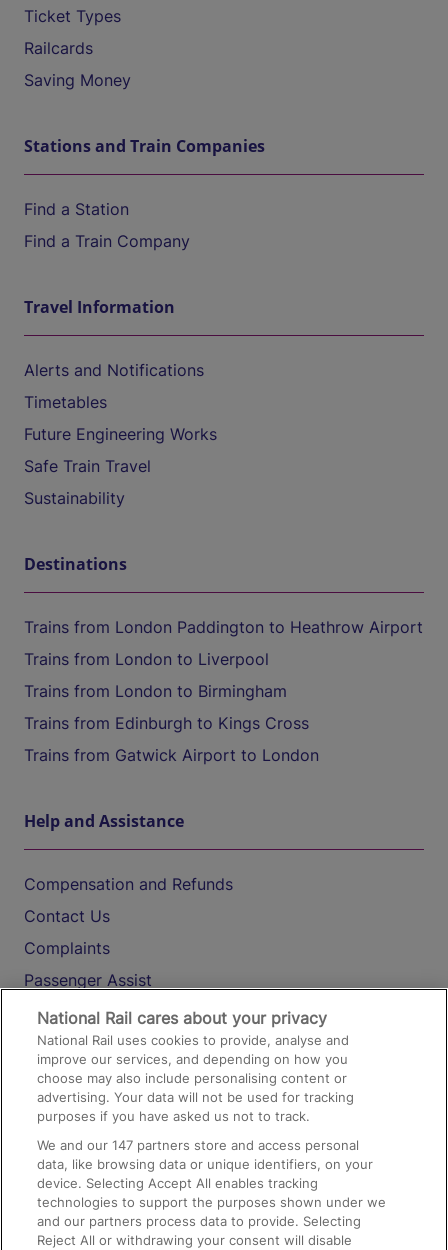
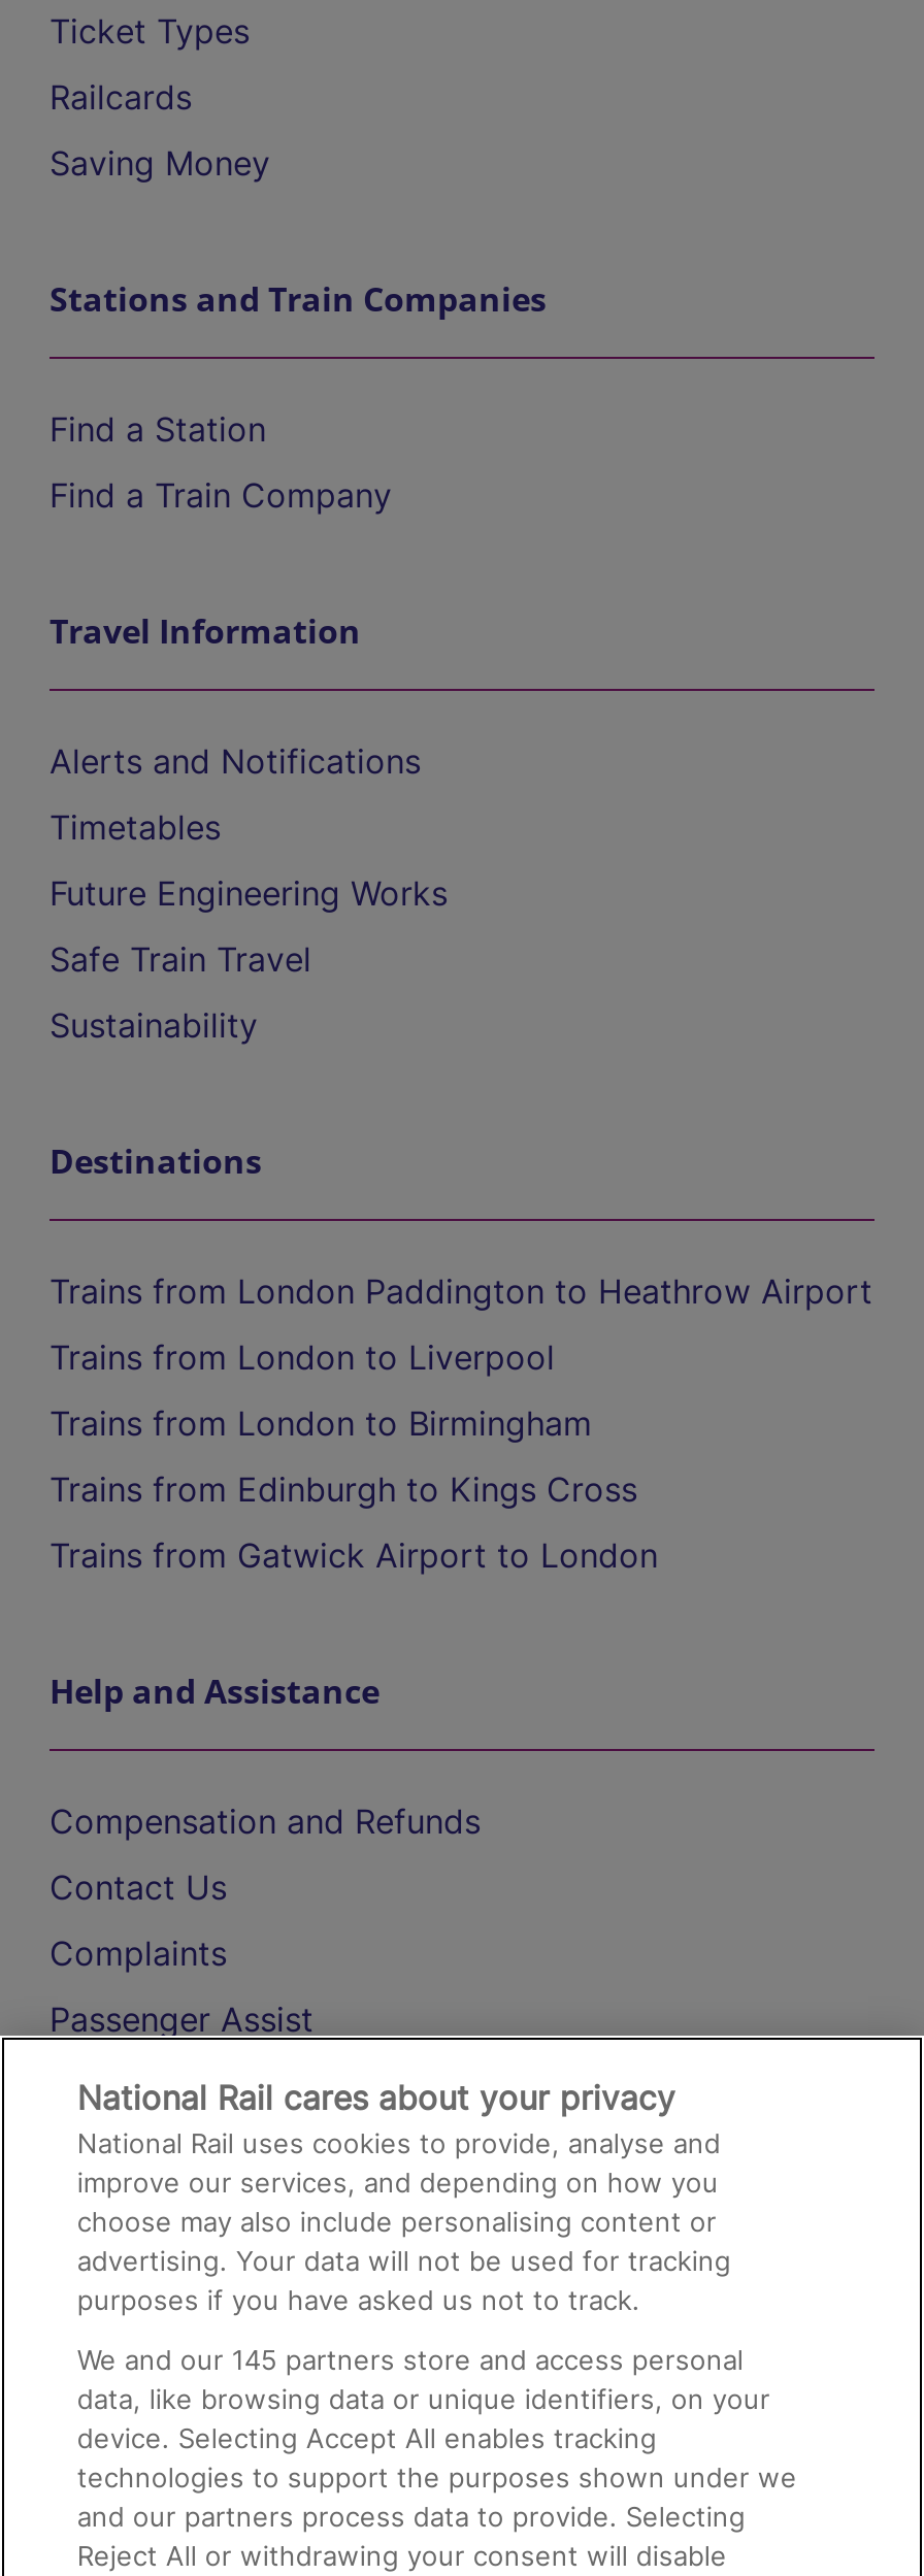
[37,1137,359,1153] We and our 147 partners store and access personal -> [77,2343,743,2376] We and our 145 partners store and access personal

